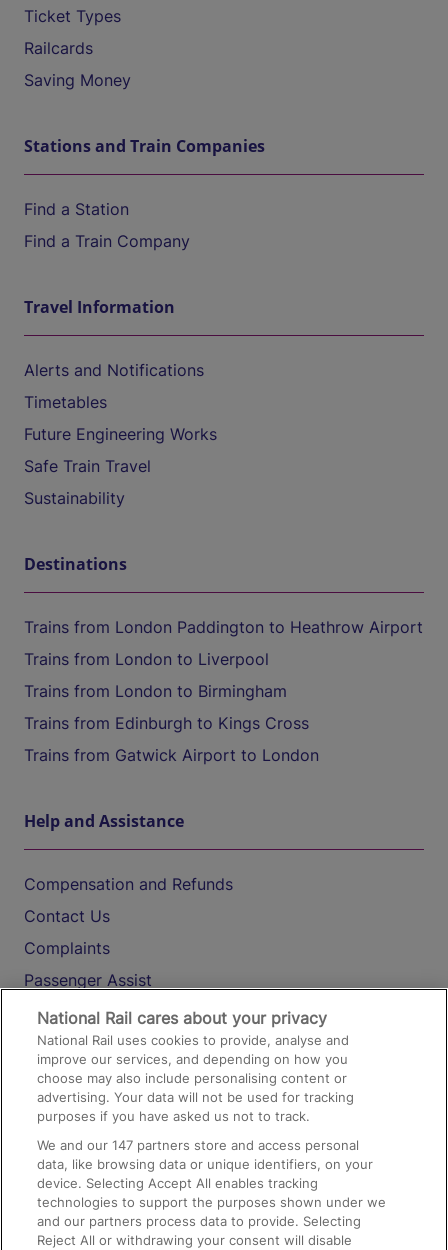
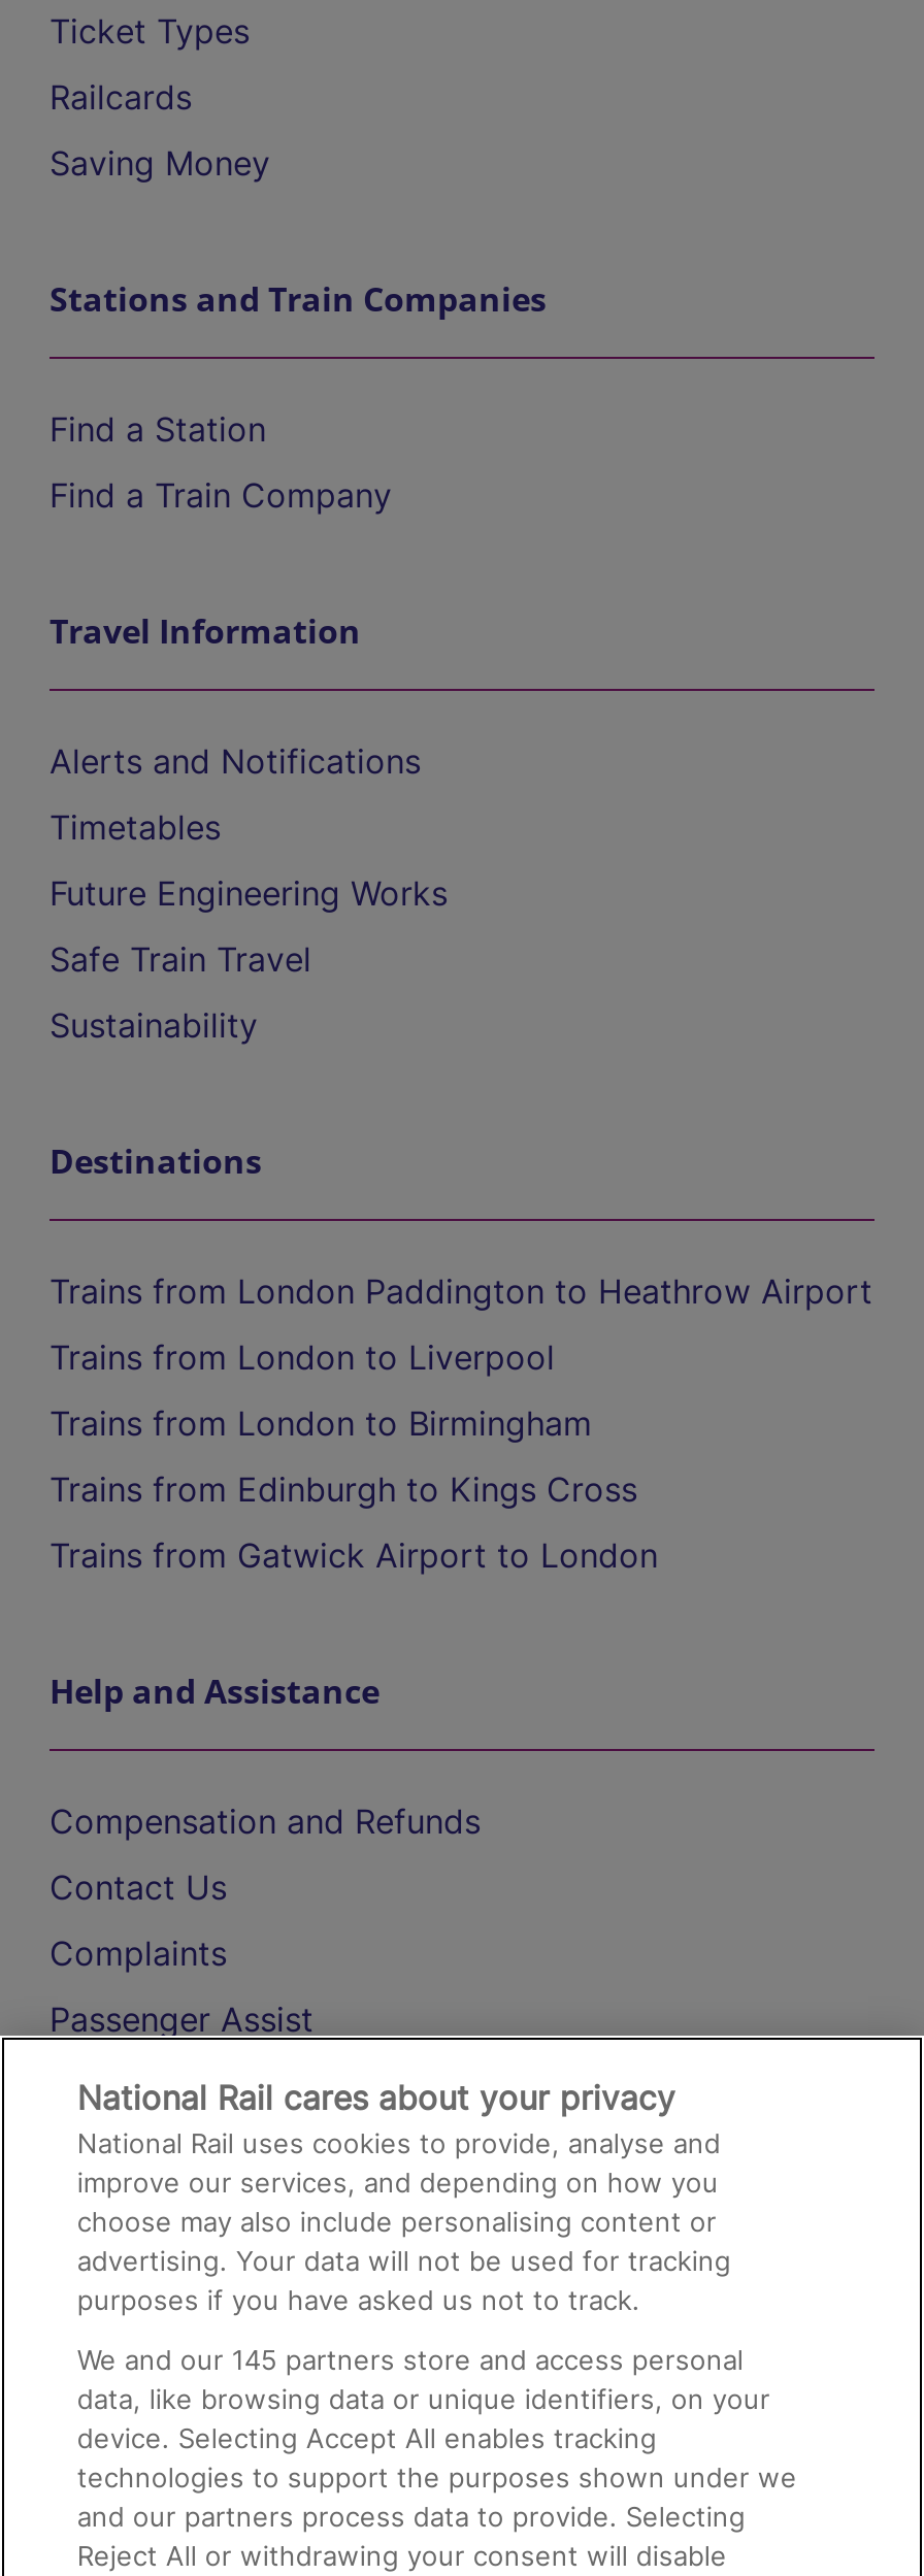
[37,1137,359,1153] We and our 147 partners store and access personal -> [77,2343,743,2376] We and our 145 partners store and access personal

